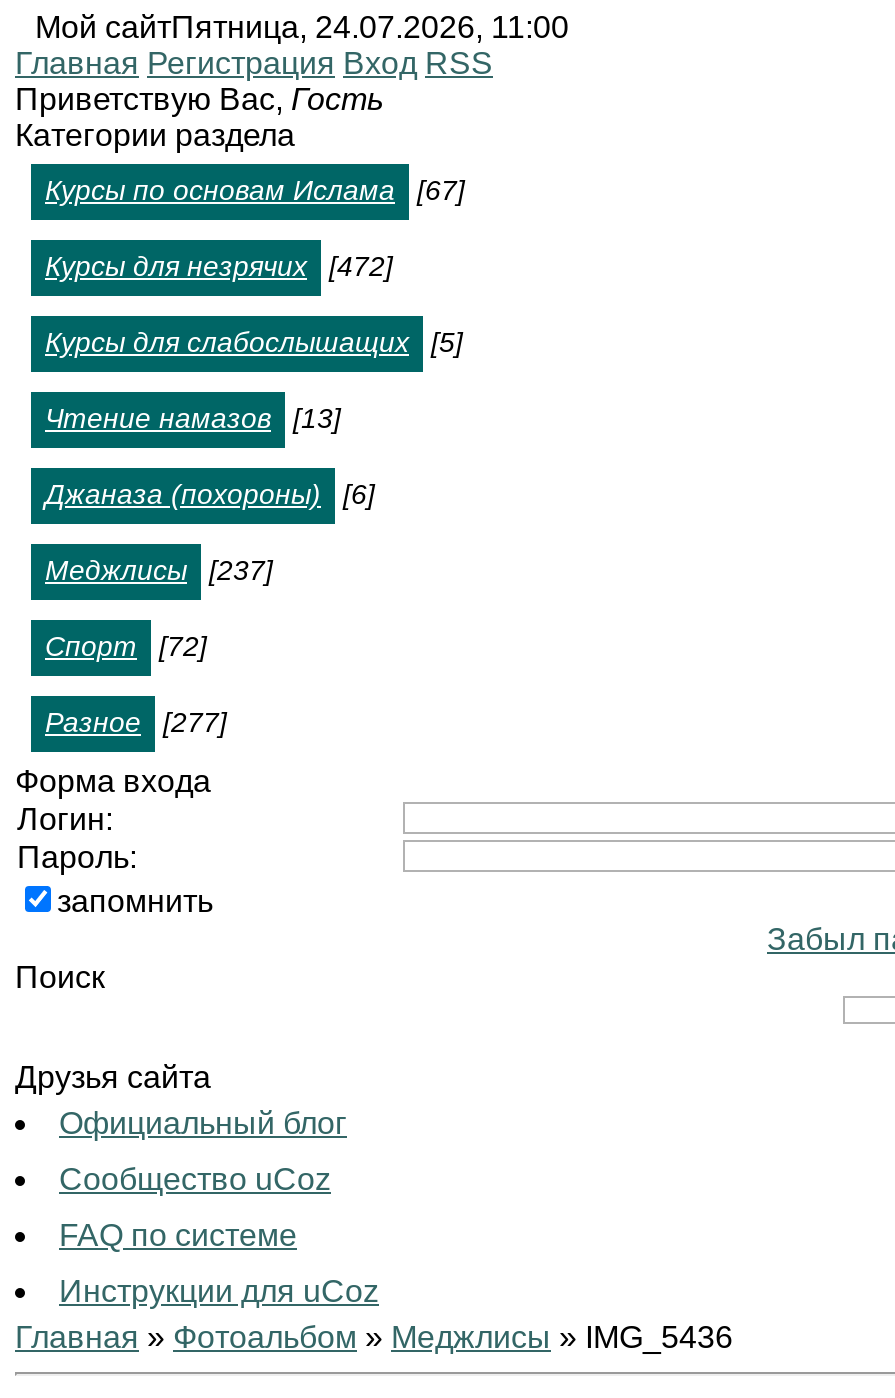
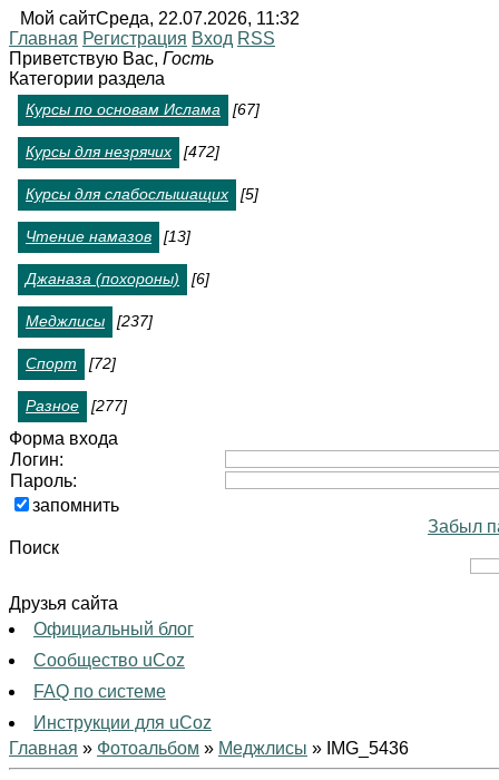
[35,10,569,44] Мой сайтПятница, 24.07.2026, 11:00 -> [20,9,300,28] Мой сайтСреда, 22.07.2026, 11:32

